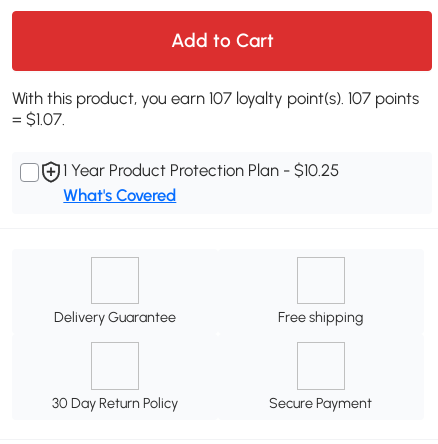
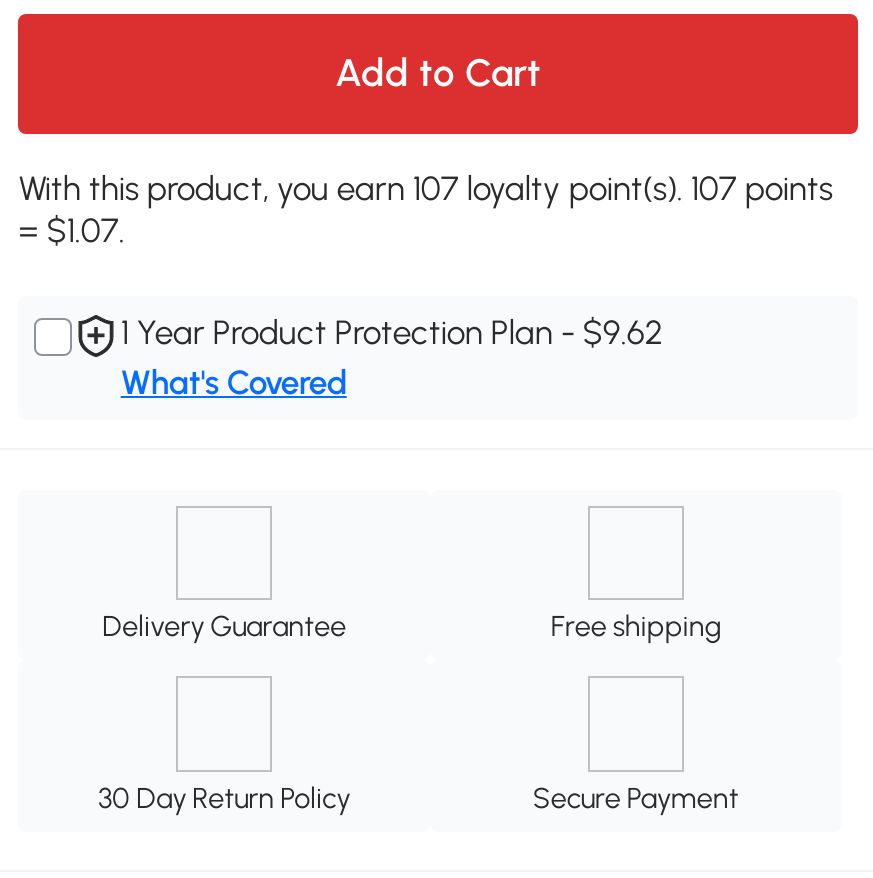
[63,160,339,180] 1 Year Product Protection Plan - $10.25 -> [121,312,663,352] 1 Year Product Protection Plan - $9.62

